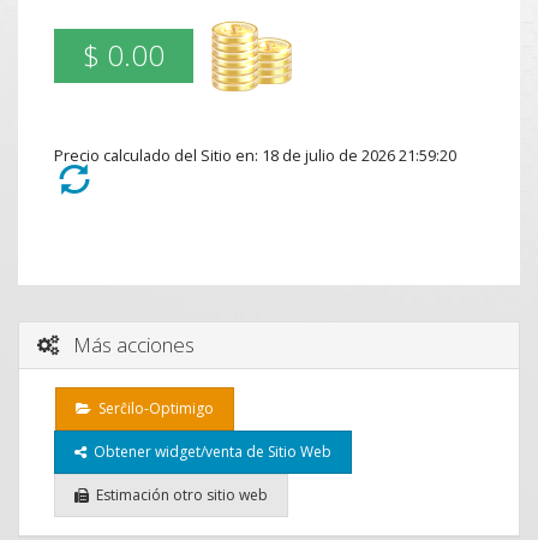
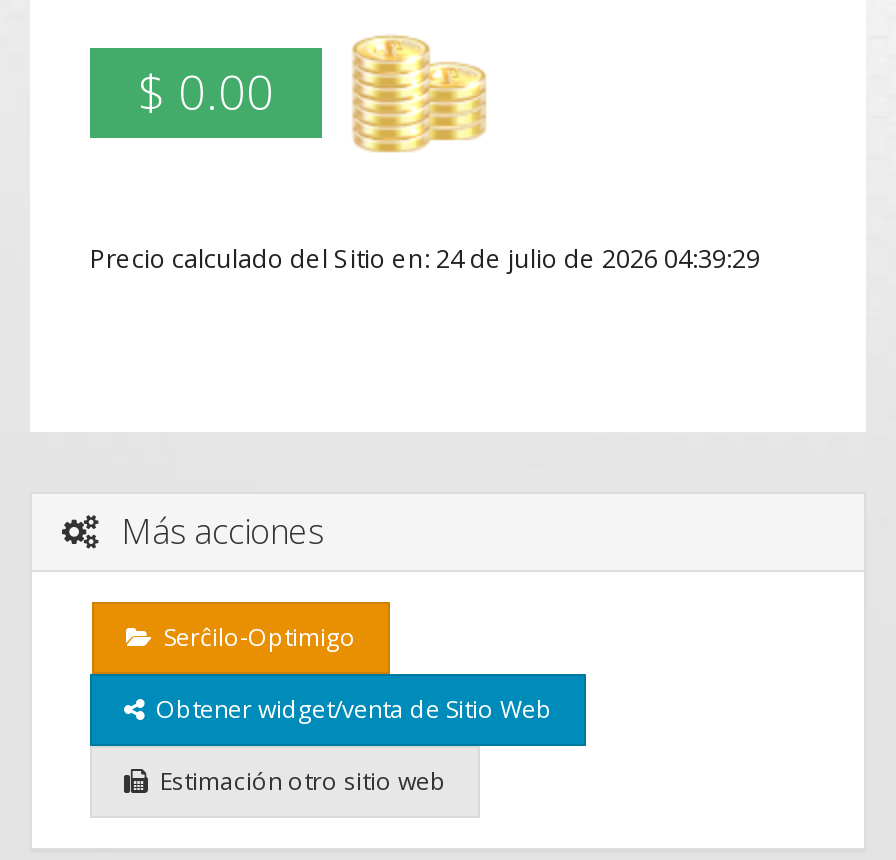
[54,144,467,165] Precio calculado del Sitio en: 18 de julio de 2026 21:59:20 -> [90,239,760,275] Precio calculado del Sitio en: 24 de julio de 2026 04:39:29

